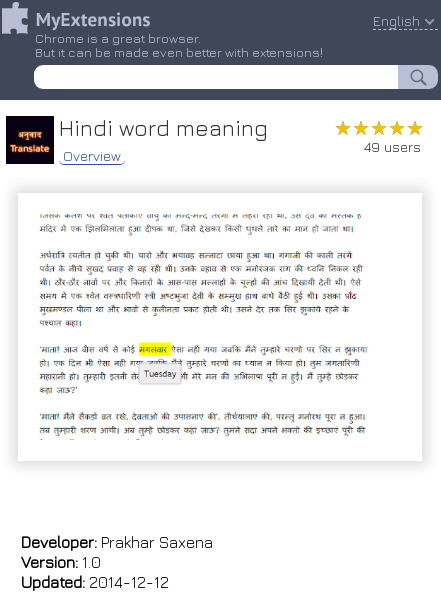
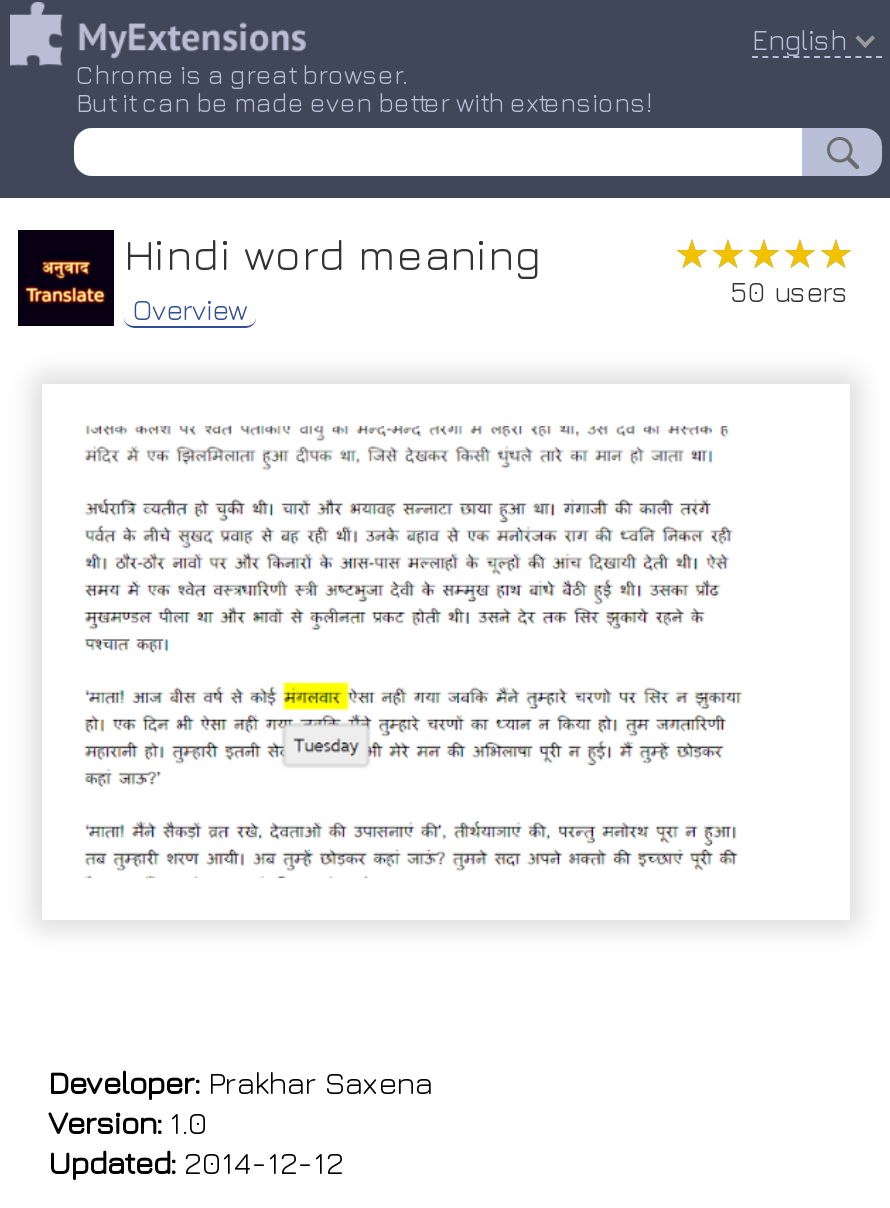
[364,138,421,155] 49 users -> [730,274,848,308] 50 users

